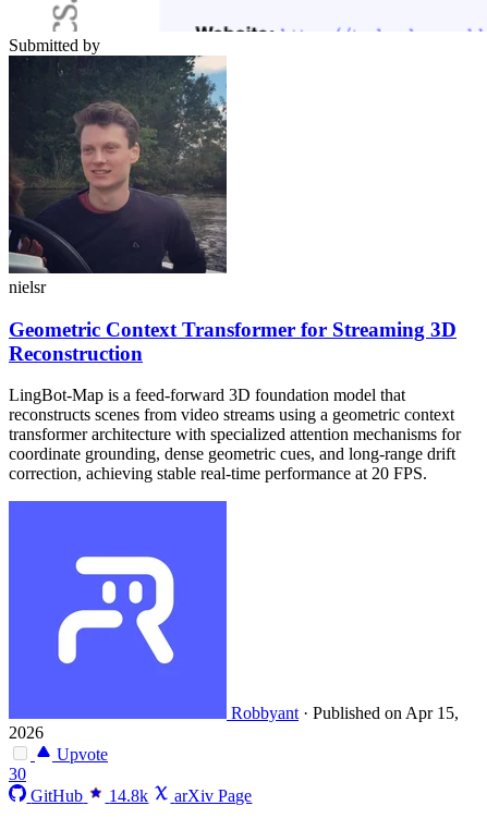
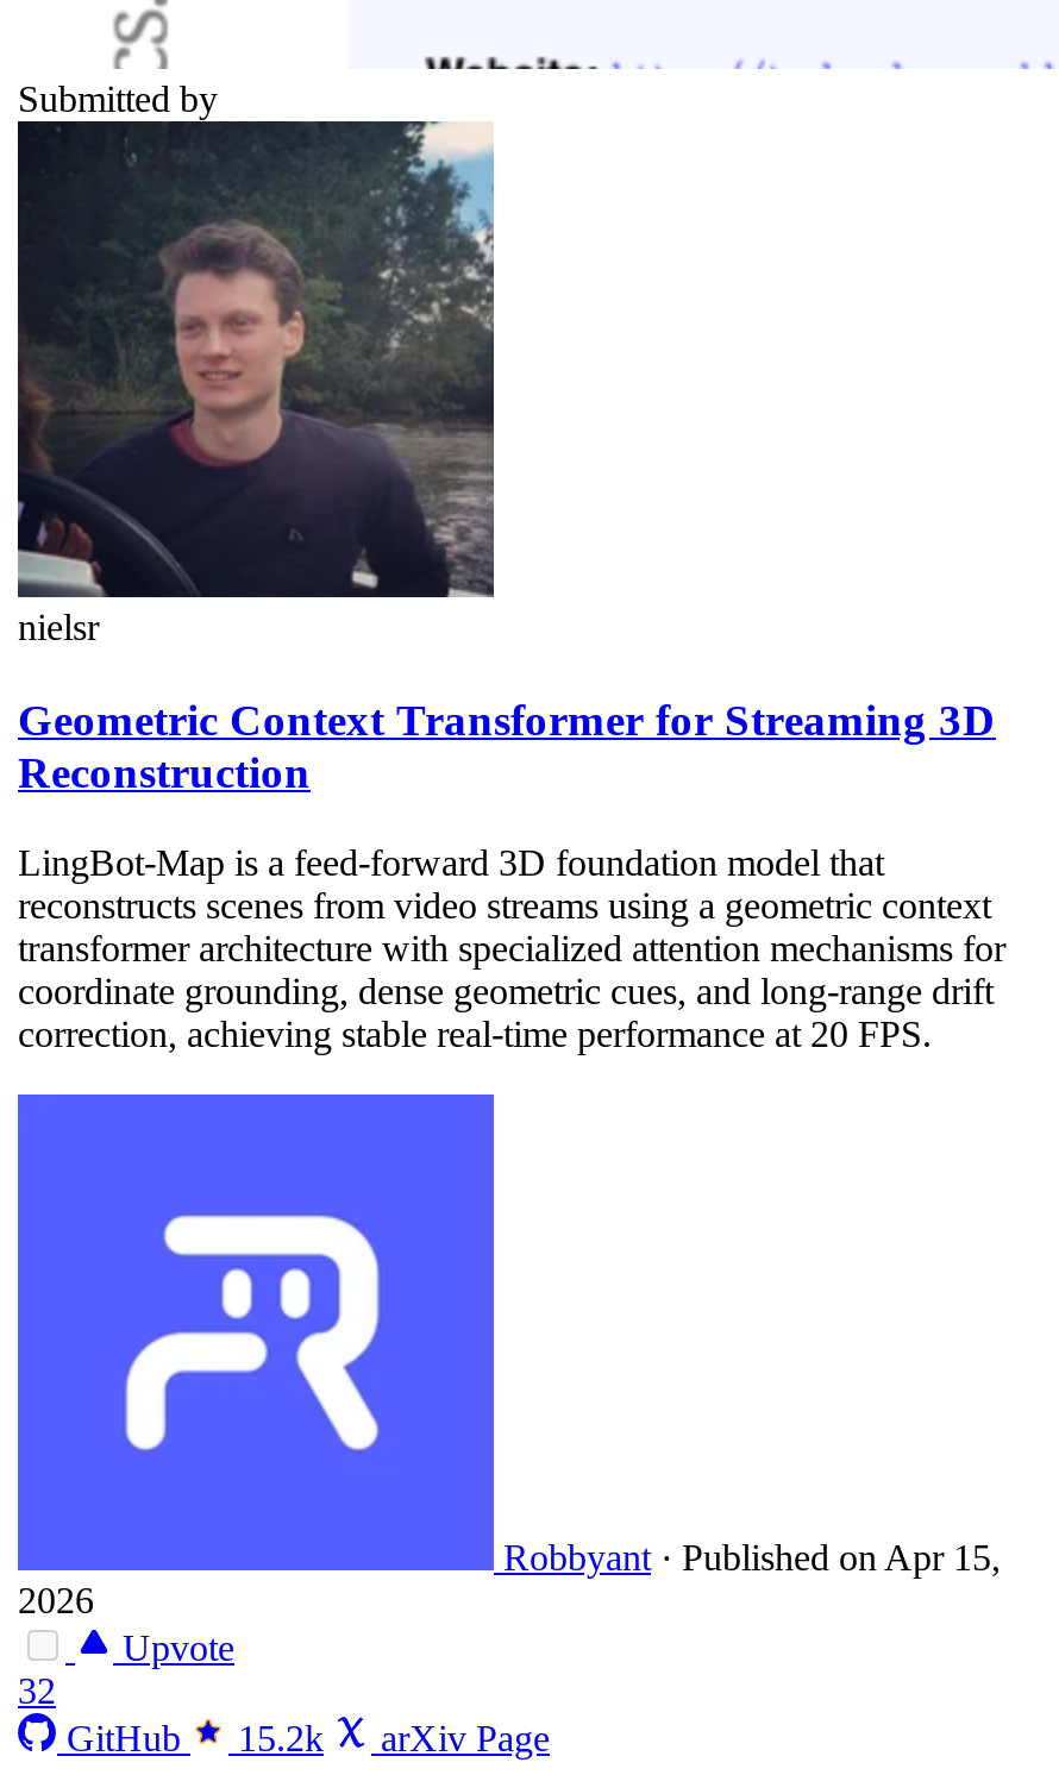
[9,765,26,784] 30 -> [18,1671,56,1712] 32
[31,787,252,805] GitHub 14.8k arXiv Page -> [67,1719,550,1759] GitHub 15.2k arXiv Page

